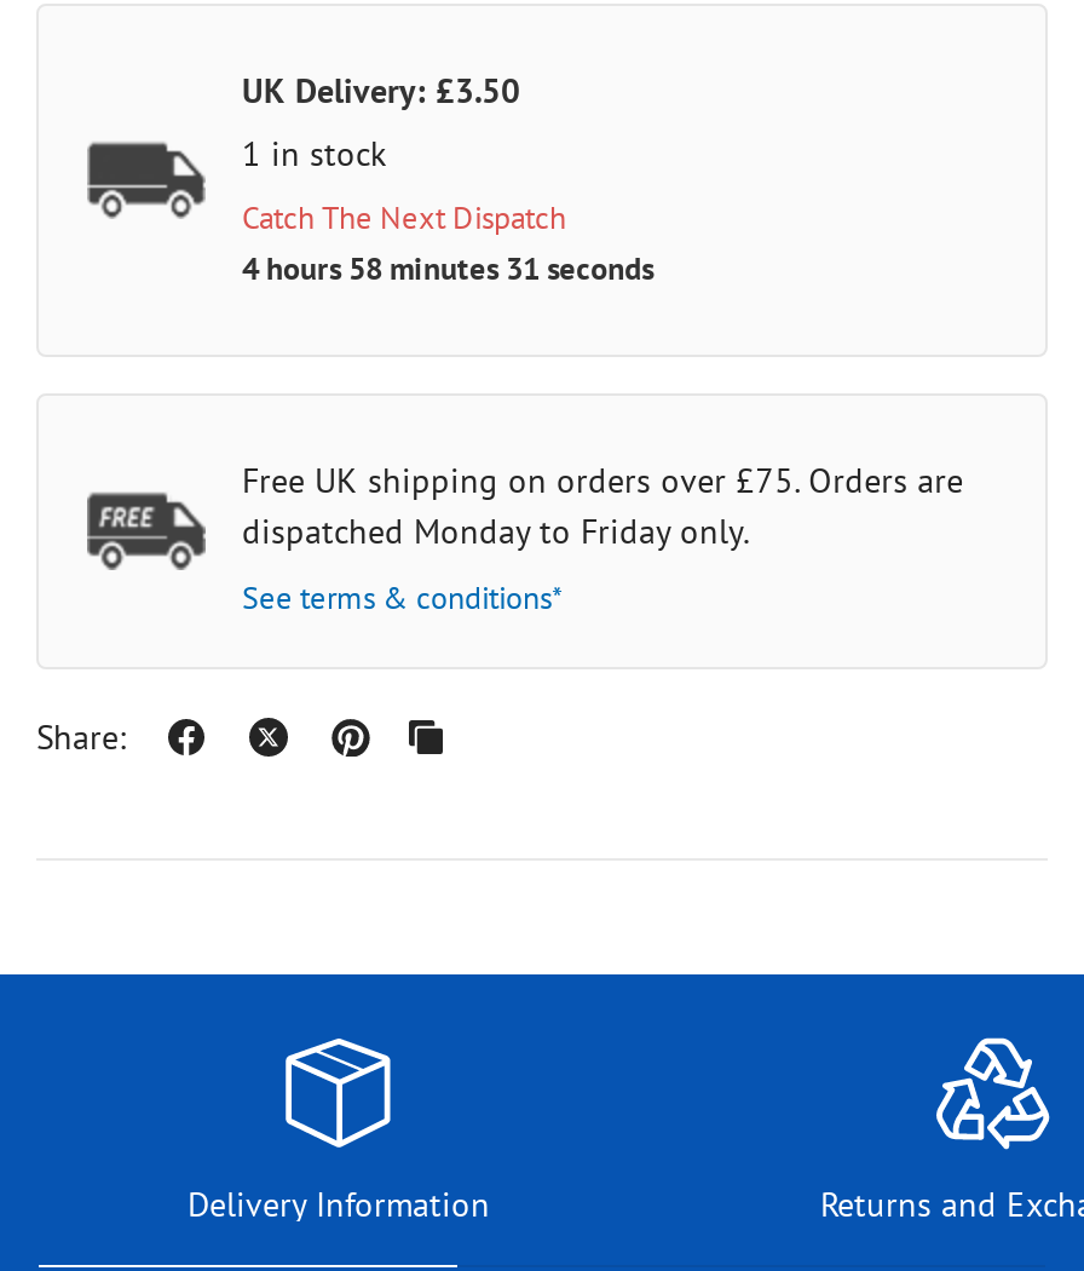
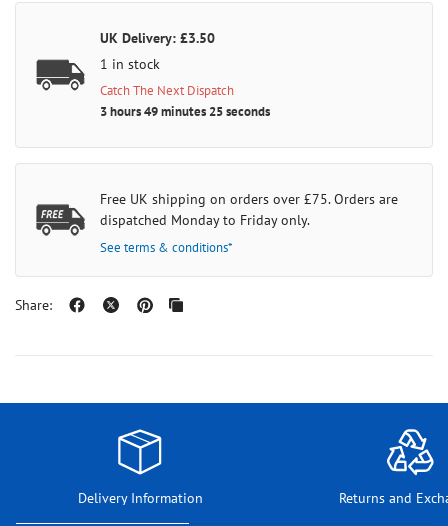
[242,247,654,289] 4 hours 58 minutes 31 seconds -> [100,103,270,120] 3 hours 49 minutes 25 seconds

